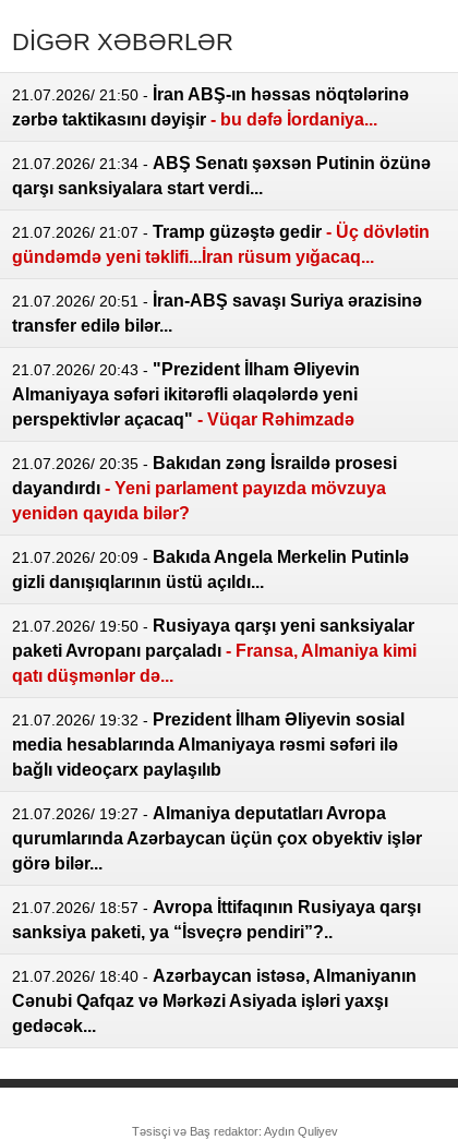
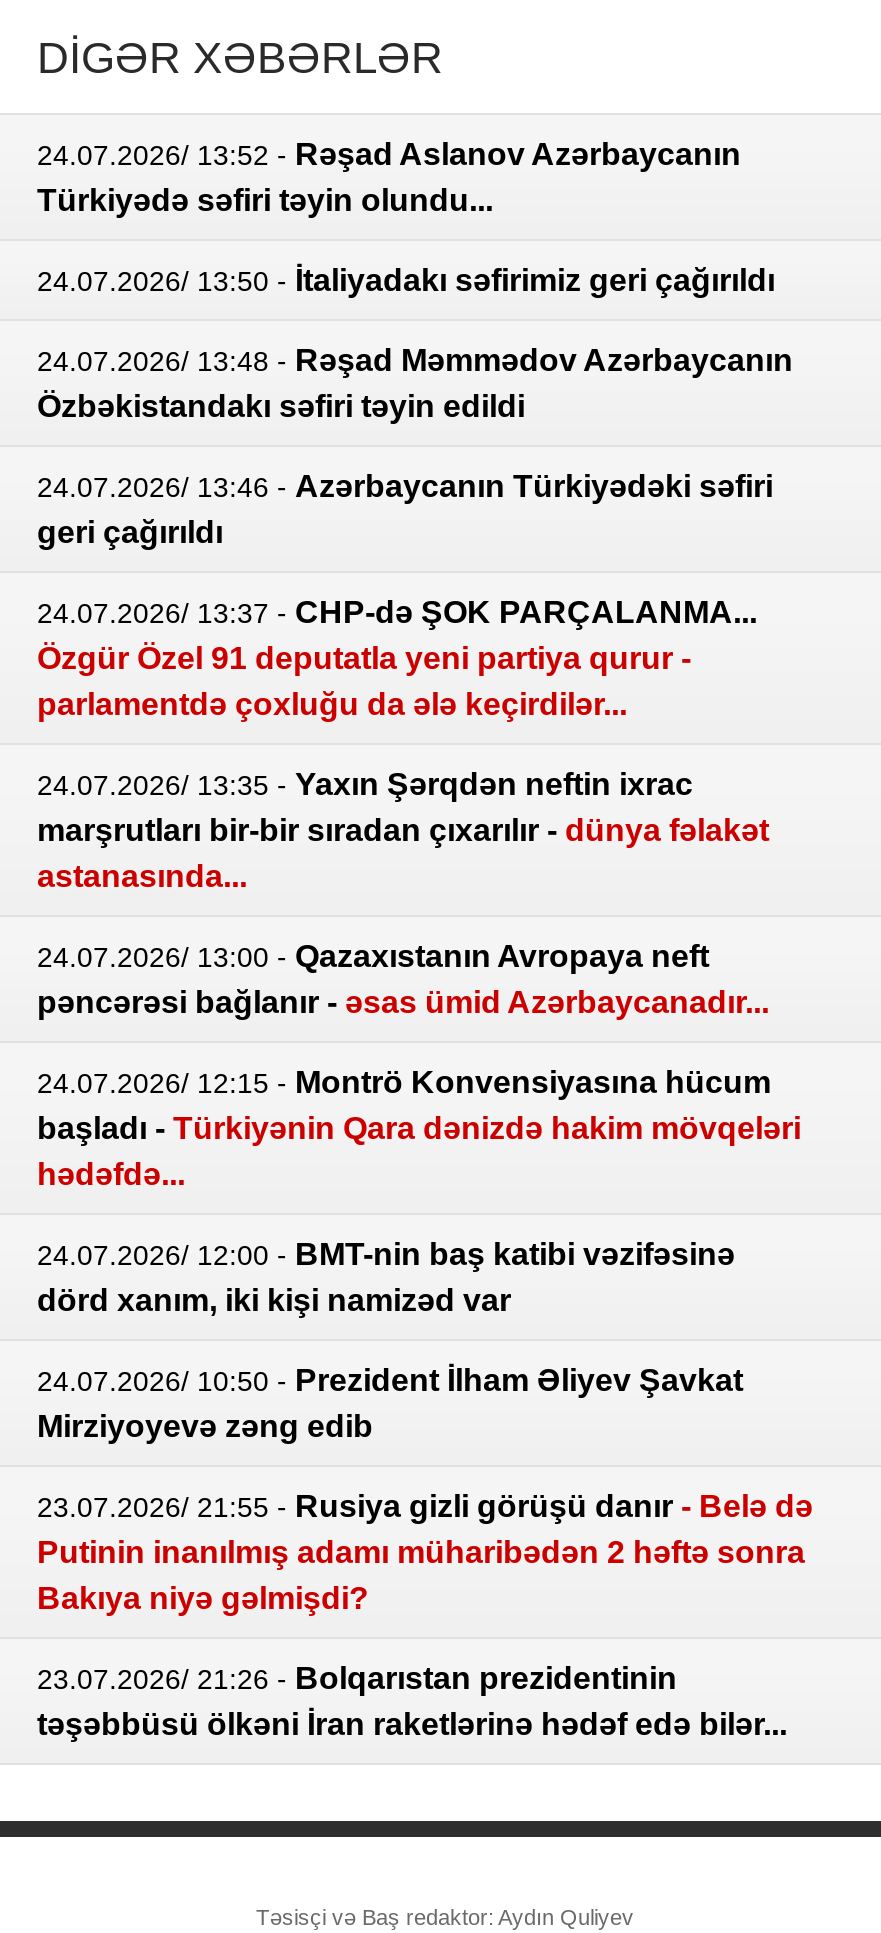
[12,85,409,128] 21.07.2026/ 21:50 - İran ABŞ-ın həssas nöqtələrinə | zərbə taktikasını dəyişir - bu dəfə İordaniya... -> [37,136,741,216] 24.07.2026/ 13:52 - Rəşad Aslanov Azərbaycanın | Türkiyədə səfiri təyin olundu...
[12,153,431,197] 21.07.2026/ 21:34 - ABŞ Senatı şəxsən Putinin özünə | qarşı sanksiyalara start verdi... -> [37,262,775,296] 24.07.2026/ 13:50 - İtaliyadakı səfirimiz geri çağırıldı
[12,222,430,266] 21.07.2026/ 21:07 - Tramp güzəştə gedir - Üç dövlətin | gündəmdə yeni təklifi...İran rüsum yığacaq... -> [37,342,793,422] 24.07.2026/ 13:48 - Rəşad Məmmədov Azərbaycanın | Özbəkistandakı səfiri təyin edildi
[12,291,422,334] 21.07.2026/ 20:51 - İran-ABŞ savaşı Suriya ərazisinə | transfer edilə bilər... -> [37,468,773,548] 24.07.2026/ 13:46 - Azərbaycanın Türkiyədəki səfiri | geri çağırıldı
[12,359,360,428] 21.07.2026/ 20:43 - "Prezident İlham Əliyevin | Almaniyaya səfəri ikitərəfli əlaqələrdə yeni | perspektivlər açacaq" - Vüqar Rəhimzadə -> [37,594,757,720] 24.07.2026/ 13:37 - CHP-də ŞOK PARÇALANMA... | Özgür Özel 91 deputatla yeni partiya qurur - | parlamentdə çoxluğu da ələ keçirdilər...
[12,453,397,522] 21.07.2026/ 20:35 - Bakıdan zəng İsraildə prosesi | dayandırdı - Yeni parlament payızda mövzuya | yenidən qayıda bilər? -> [37,766,769,892] 24.07.2026/ 13:35 - Yaxın Şərqdən neftin ixrac | marşrutları bir-bir sıradan çıxarılır - dünya fəlakət | astanasında...
[12,547,409,591] 21.07.2026/ 20:09 - Bakıda Angela Merkelin Putinlə | gizli danışıqlarının üstü açıldı... -> [37,938,769,1018] 24.07.2026/ 13:00 - Qazaxıstanın Avropaya neft | pəncərəsi bağlanır - əsas ümid Azərbaycanadır...
[12,616,417,685] 21.07.2026/ 19:50 - Rusiyaya qarşı yeni sanksiyalar | paketi Avropanı parçaladı - Fransa, Almaniya kimi | qatı düşmənlər də... -> [37,1064,801,1190] 24.07.2026/ 12:15 - Montrö Konvensiyasına hücum | başladı - Türkiyənin Qara dənizdə hakim mövqeləri | hədəfdə...
[12,710,405,778] 21.07.2026/ 19:32 - Prezident İlham Əliyevin sosial | media hesablarında Almaniyaya rəsmi səfəri ilə | bağlı videoçarx paylaşılıb -> [37,1236,735,1316] 24.07.2026/ 12:00 - BMT-nin baş katibi vəzifəsinə | dörd xanım, iki kişi namizəd var
[12,803,422,872] 21.07.2026/ 19:27 - Almaniya deputatları Avropa | qurumlarında Azərbaycan üçün çox obyektiv işlər | görə bilər... -> [37,1362,743,1442] 24.07.2026/ 10:50 - Prezident İlham Əliyev Şavkat | Mirziyoyevə zəng edib
[12,897,421,941] 21.07.2026/ 18:57 - Avropa İttifaqının Rusiyaya qarşı | sanksiya paketi, ya “İsveçrə pendiri”?.. -> [37,1488,813,1614] 23.07.2026/ 21:55 - Rusiya gizli görüşü danır - Belə də | Putinin inanılmış adamı müharibədən 2 həftə sonra | Bakıya niyə gəlmişdi?
[12,966,417,1035] 21.07.2026/ 18:40 - Azərbaycan istəsə, Almaniyanın | Cənubi Qafqaz və Mərkəzi Asiyada işləri yaxşı | gedəcək... -> [37,1660,787,1740] 23.07.2026/ 21:26 - Bolqarıstan prezidentinin | təşəbbüsü ölkəni İran raketlərinə hədəf edə bilər...

